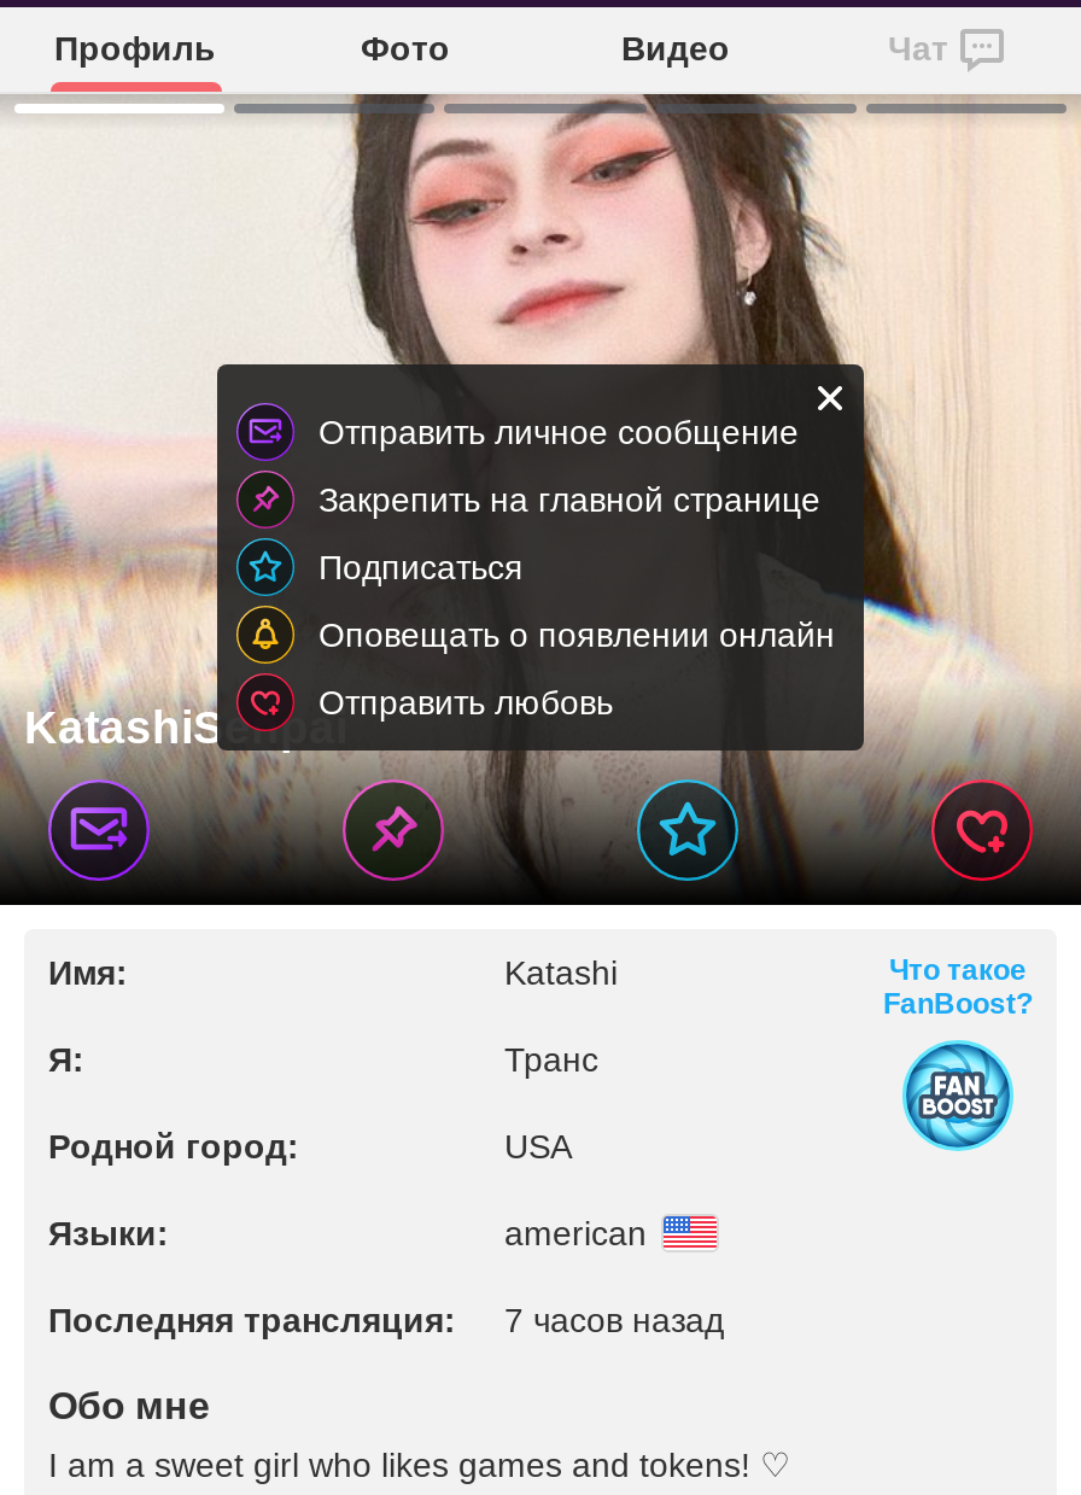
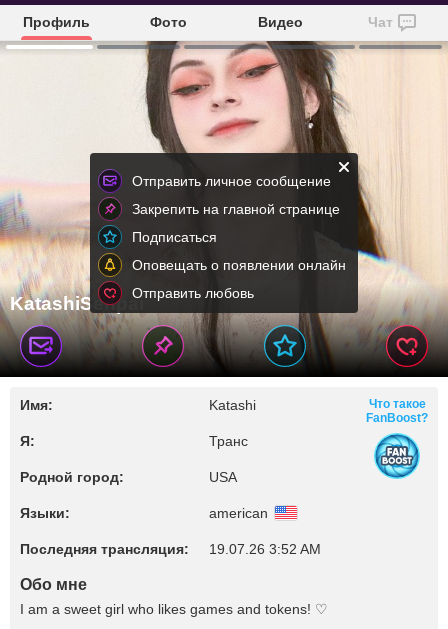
[48,1301,724,1339] Последняя трансляция: 7 часов назад -> [20,541,321,557] Последняя трансляция: 19.07.26 3:52 AM

